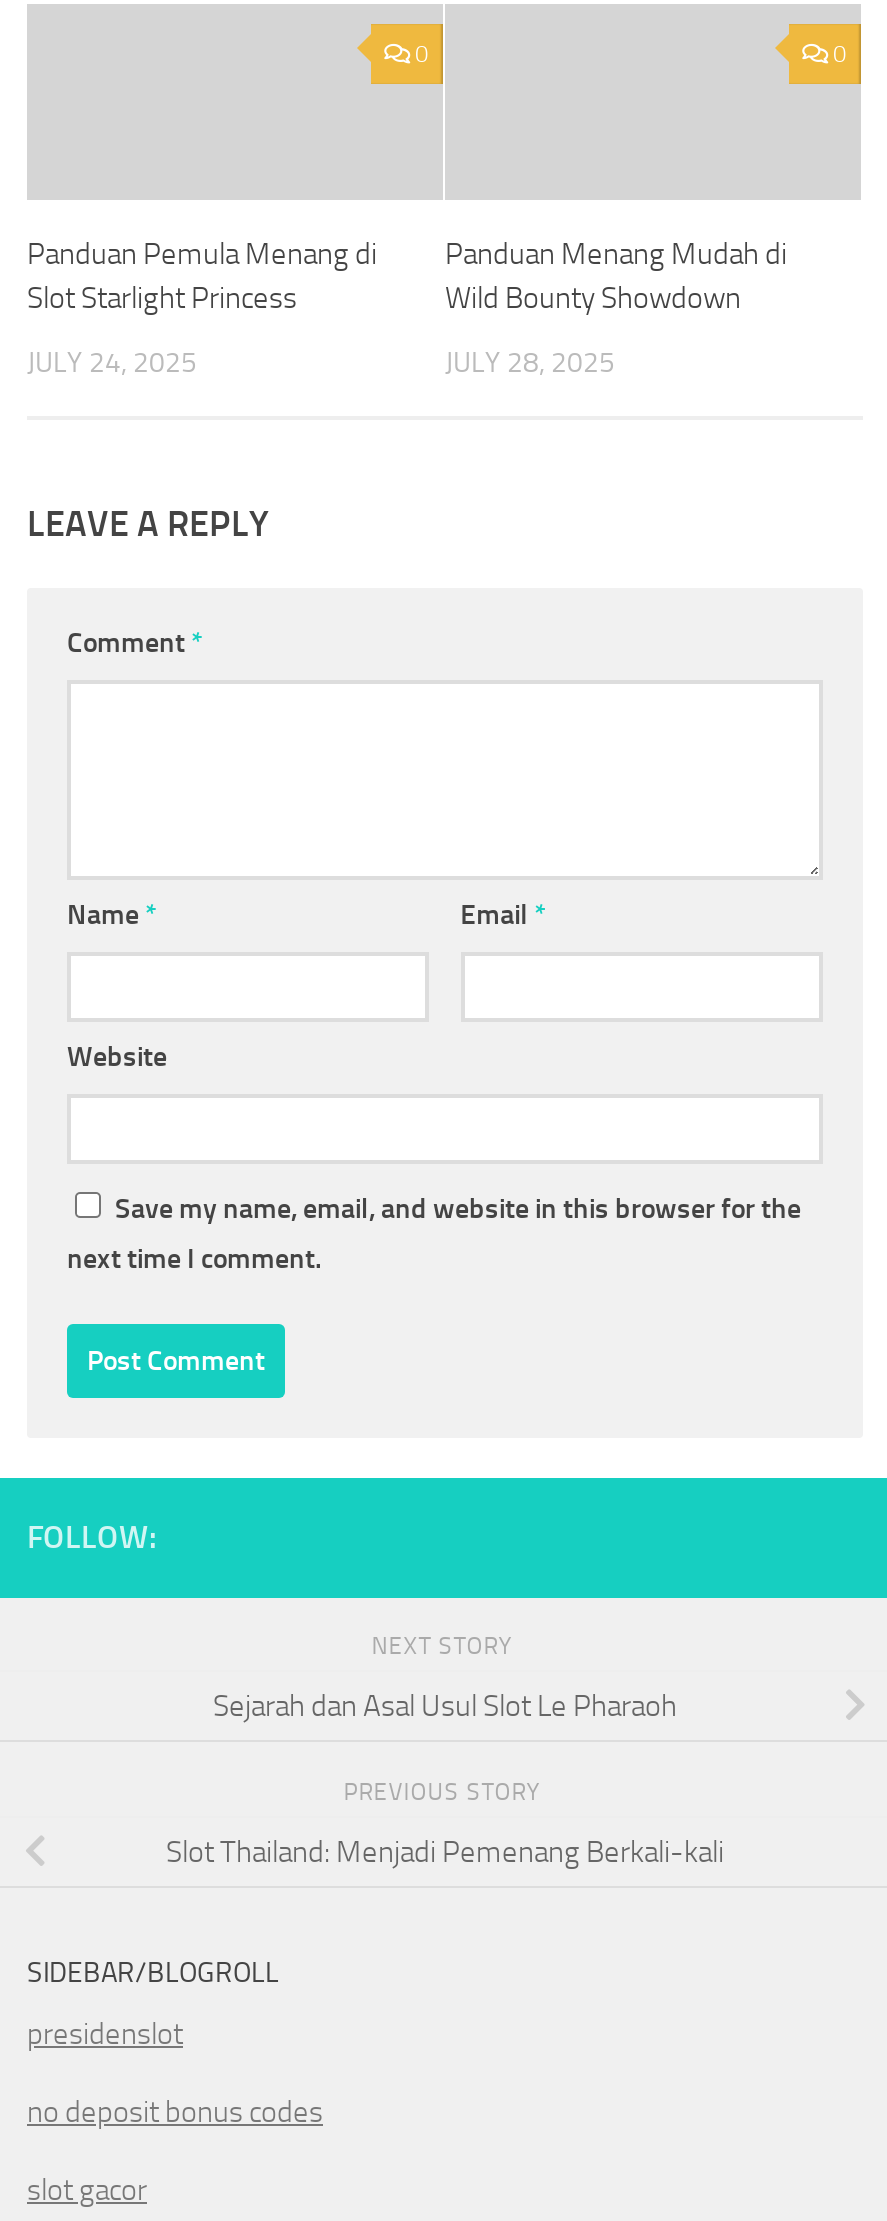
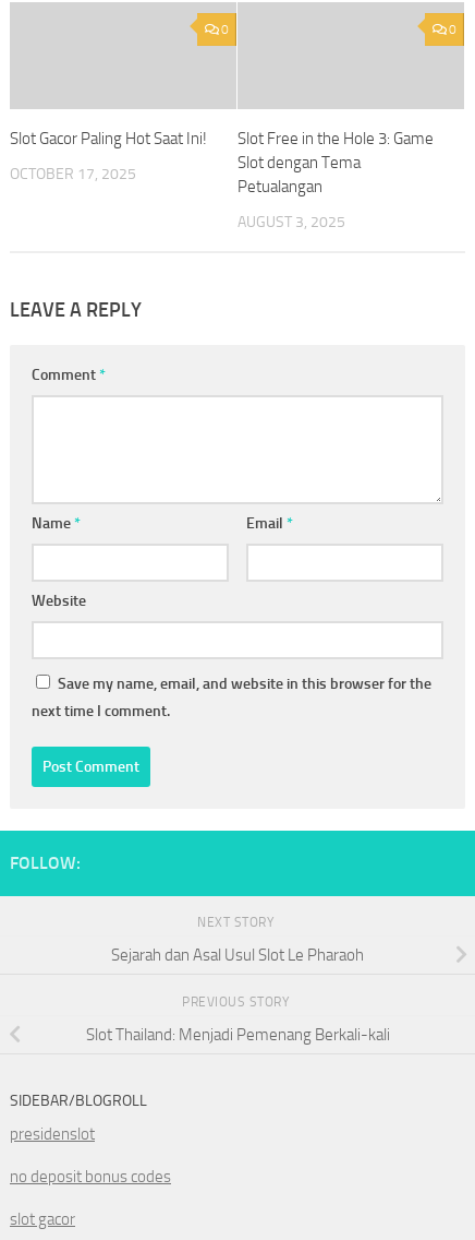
[27,236,377,316] Panduan Pemula Menang di | Slot Starlight Princess -> [10,129,207,148] Slot Gacor Paling Hot Saat Ini!
[445,236,787,316] Panduan Menang Mudah di | Wild Bounty Showdown -> [237,129,434,196] Slot Free in the Hole 3: Game | Slot dengan Tema | Petualangan
[27,346,197,380] JULY 24, 2025 -> [10,165,136,183] OCTOBER 17, 2025
[445,346,615,380] JULY 28, 2025 -> [237,213,345,231] AUGUST 3, 2025

